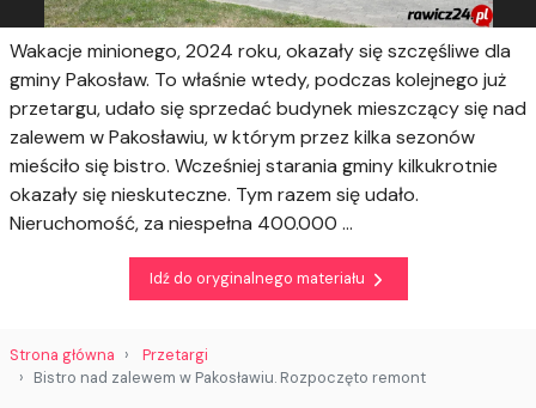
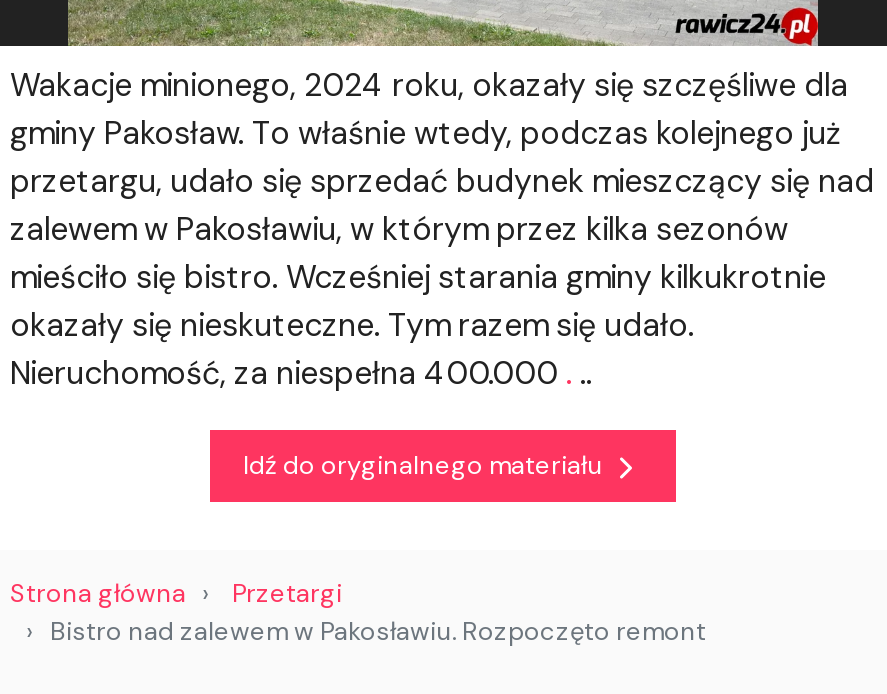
[10,210,353,235] Nieruchomość, za niespełna 400.000 ... -> [10,351,592,393] Nieruchomość, za niespełna 400.000...

